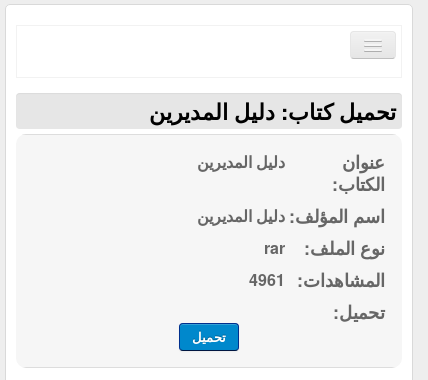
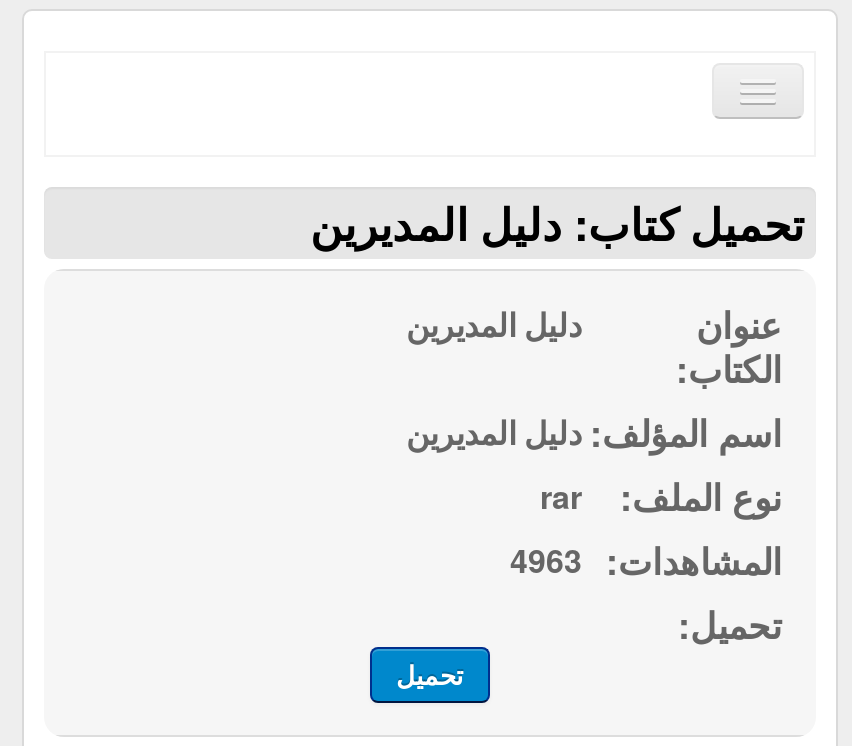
[249,268,285,291] 4961 -> [510,537,582,583] 4963

